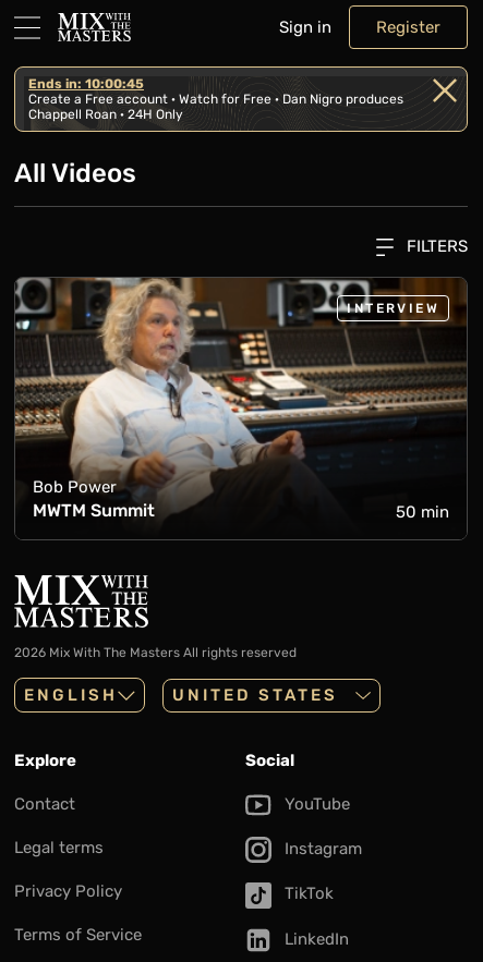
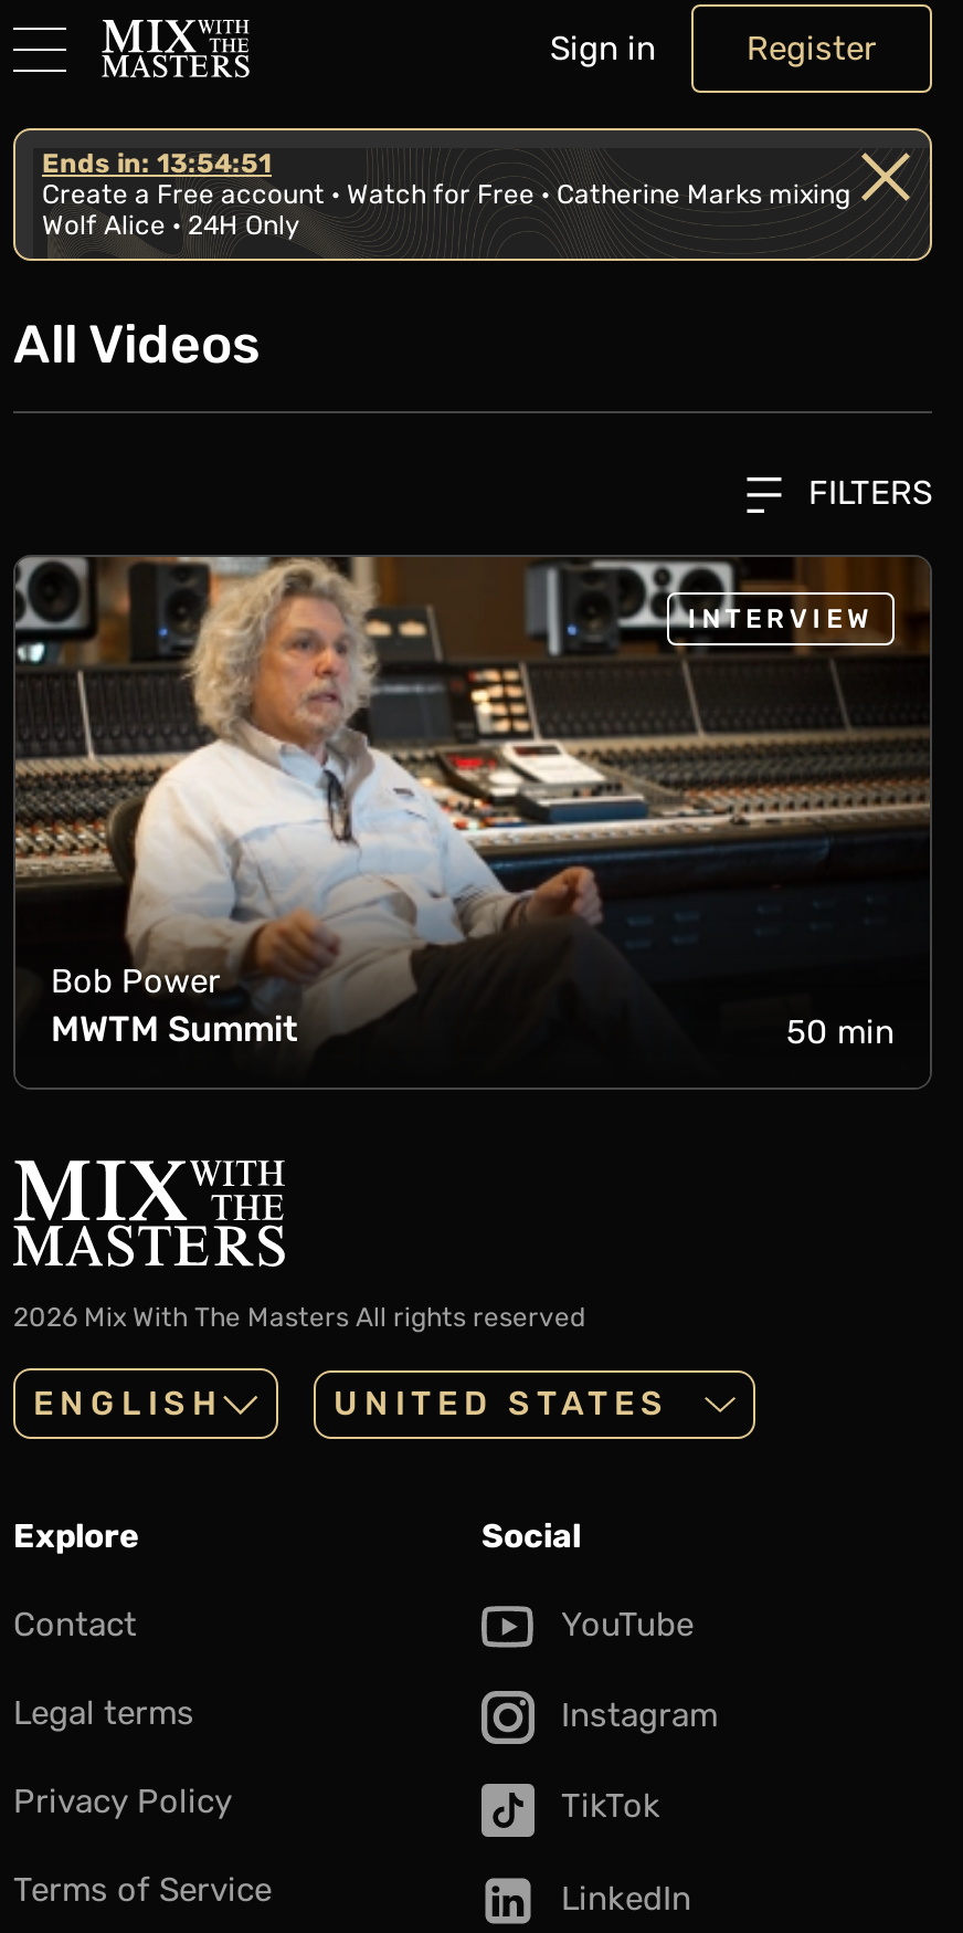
[28,76,144,92] Ends in: 10:00:45 -> [42,148,272,179] Ends in: 13:54:51
[28,92,403,107] Create a Free account · Watch for Free · Dan Nigro produces -> [42,179,850,210] Create a Free account · Watch for Free · Catherine Marks mixing
[28,107,183,122] Chappell Roan · 24H Only -> [42,210,300,241] Wolf Alice · 24H Only

